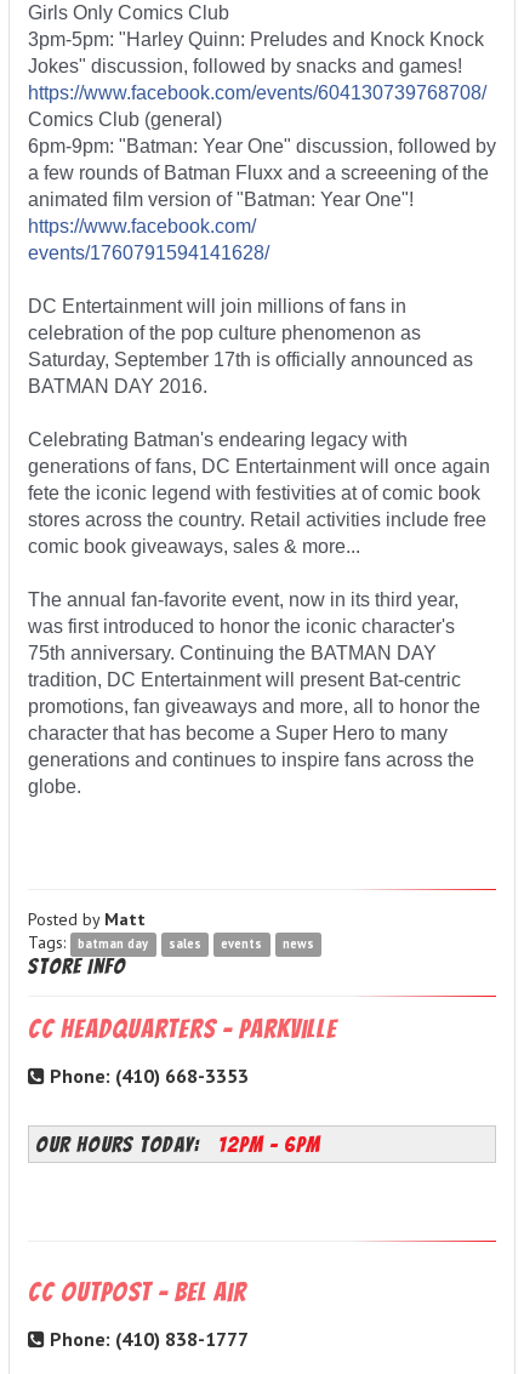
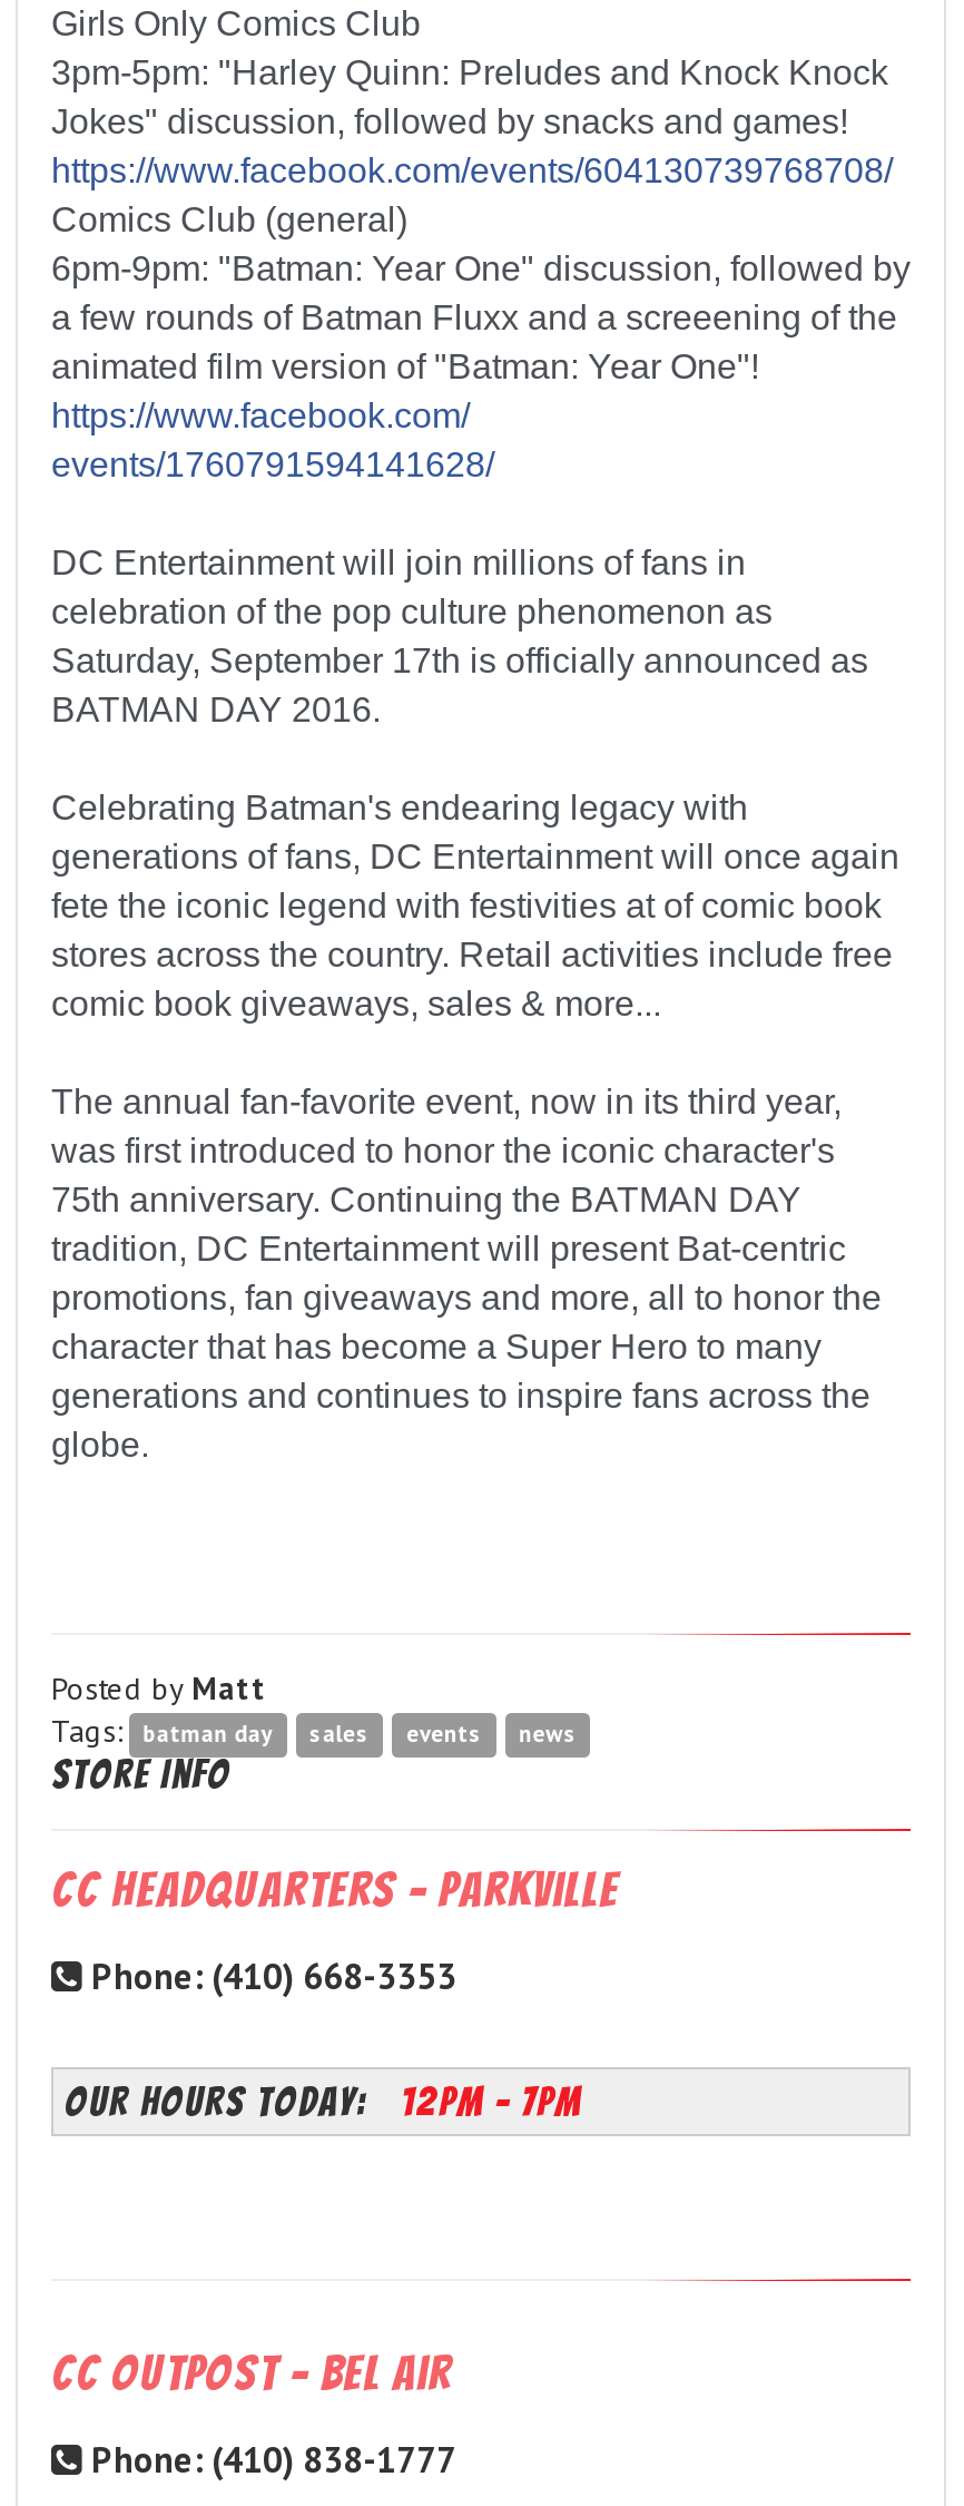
[35,1133,320,1156] OUR HOURS TODAY: 12PM - 6PM -> [65,2081,581,2124] OUR HOURS TODAY: 12PM - 7PM

